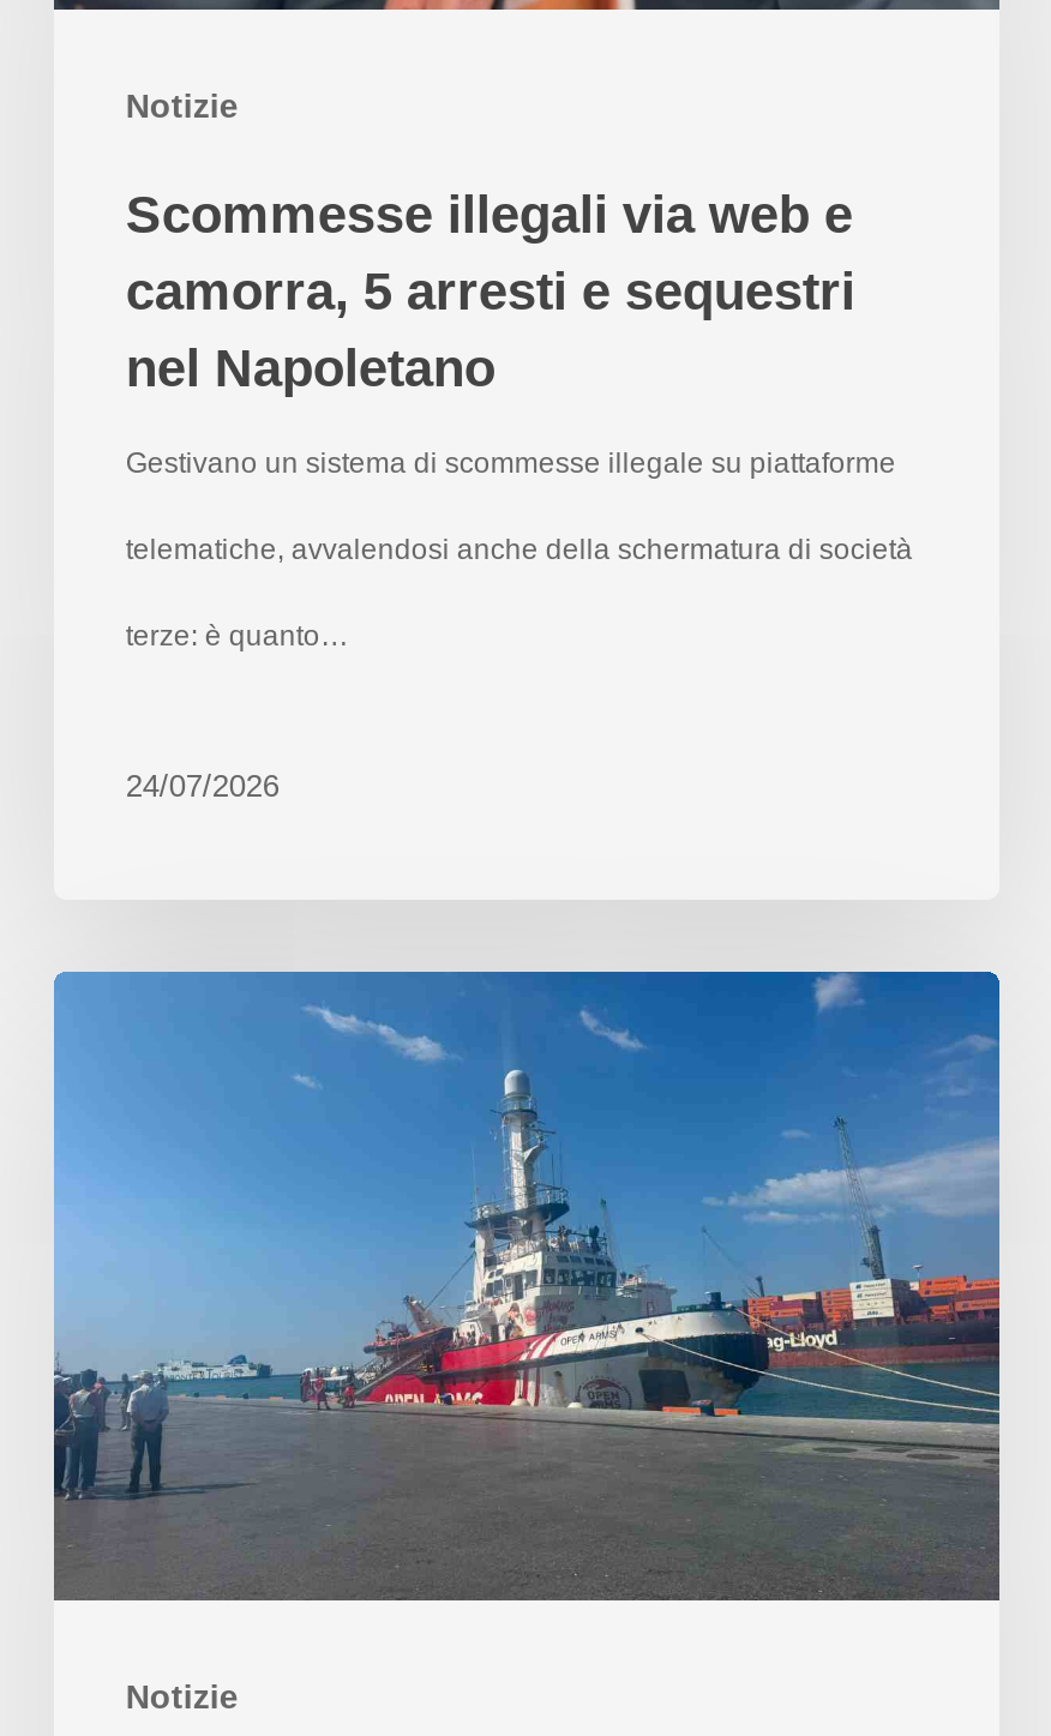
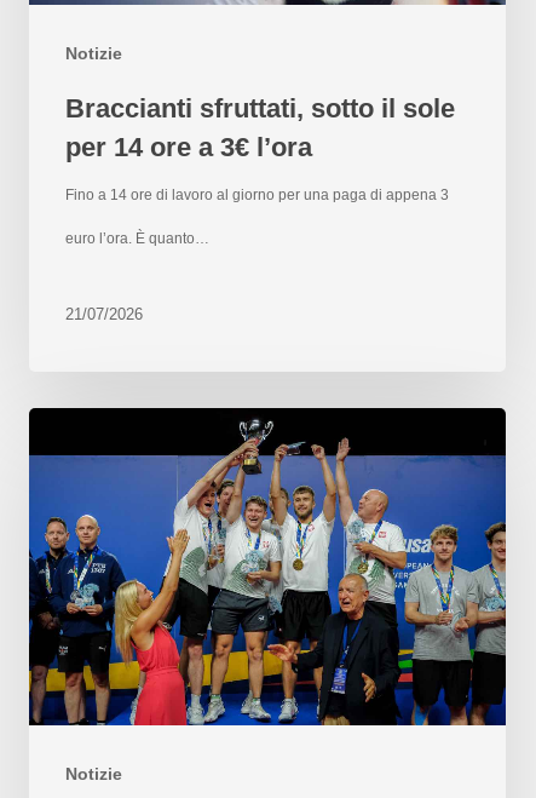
[126,184,913,652] Scommesse illegali via web e | camorra, 5 arresti e sequestri | nel Napoletano | Gestivano un sistema di scommesse illegale su piattaforme | telematiche, avvalendosi anche della schermatura di società | terze: è quanto… -> [65,93,455,247] Braccianti sfruttati, sotto il sole | per 14 ore a 3€ l’ora | Fino a 14 ore di lavoro al giorno per una paga di appena 3 | euro l’ora. È quanto…
[126,769,279,805] 24/07/2026 -> [65,306,143,324] 21/07/2026
[52,969,1002,1603] [image] -> [28,407,507,727] [image]

